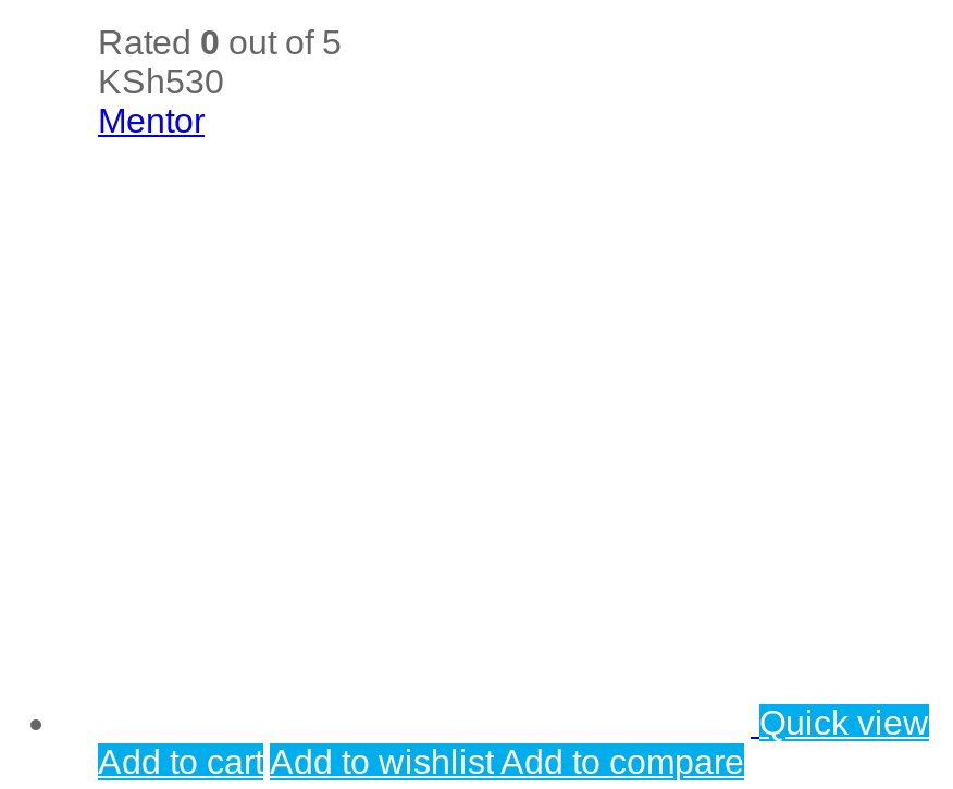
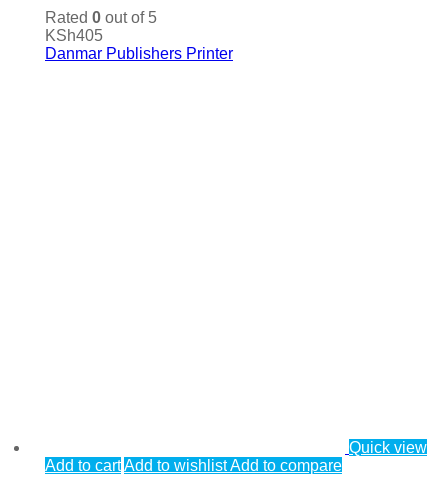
[98,63,224,139] KSh530 | Mentor -> [45,27,233,62] KSh405 | Danmar Publishers Printer

